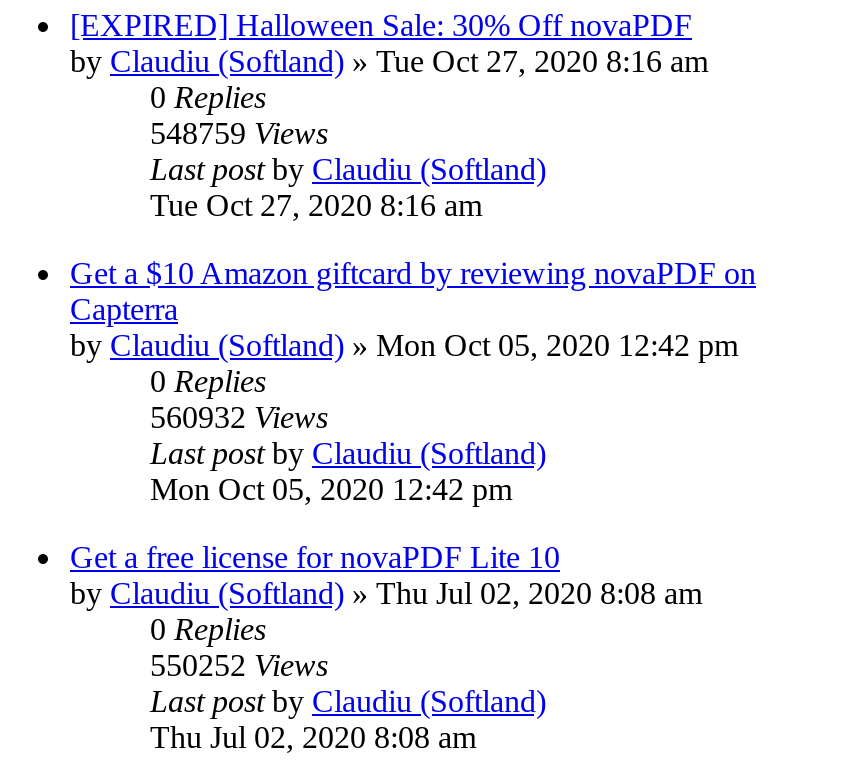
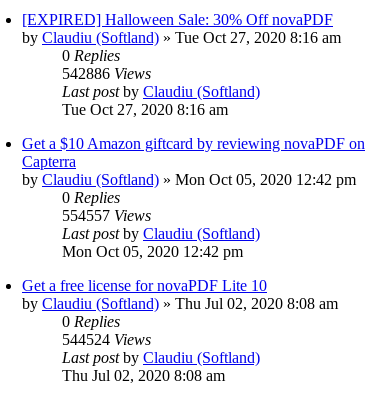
[150,117,328,151] 548759 Views -> [62,65,151,82] 542886 Views
[150,401,328,435] 560932 Views -> [62,207,151,224] 554557 Views
[150,649,328,683] 550252 Views -> [62,331,151,348] 544524 Views

